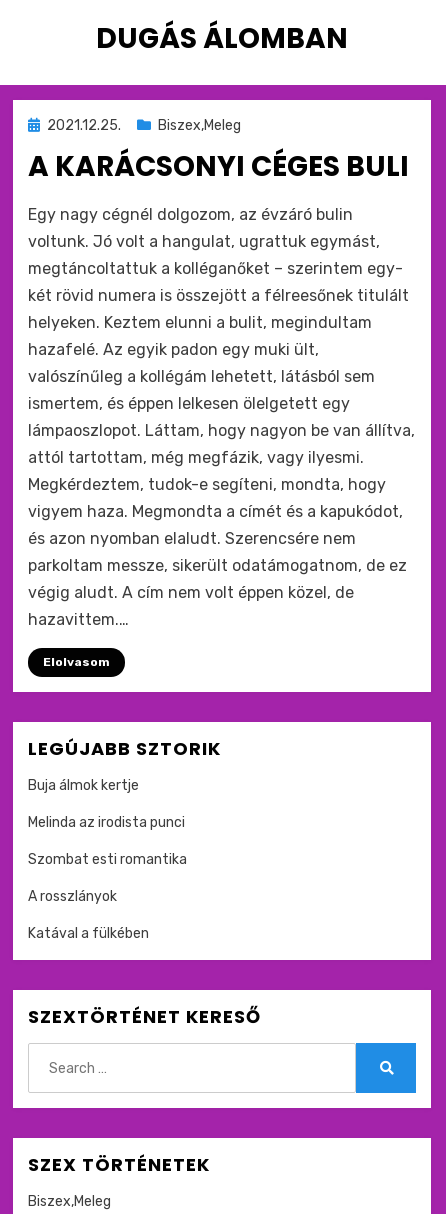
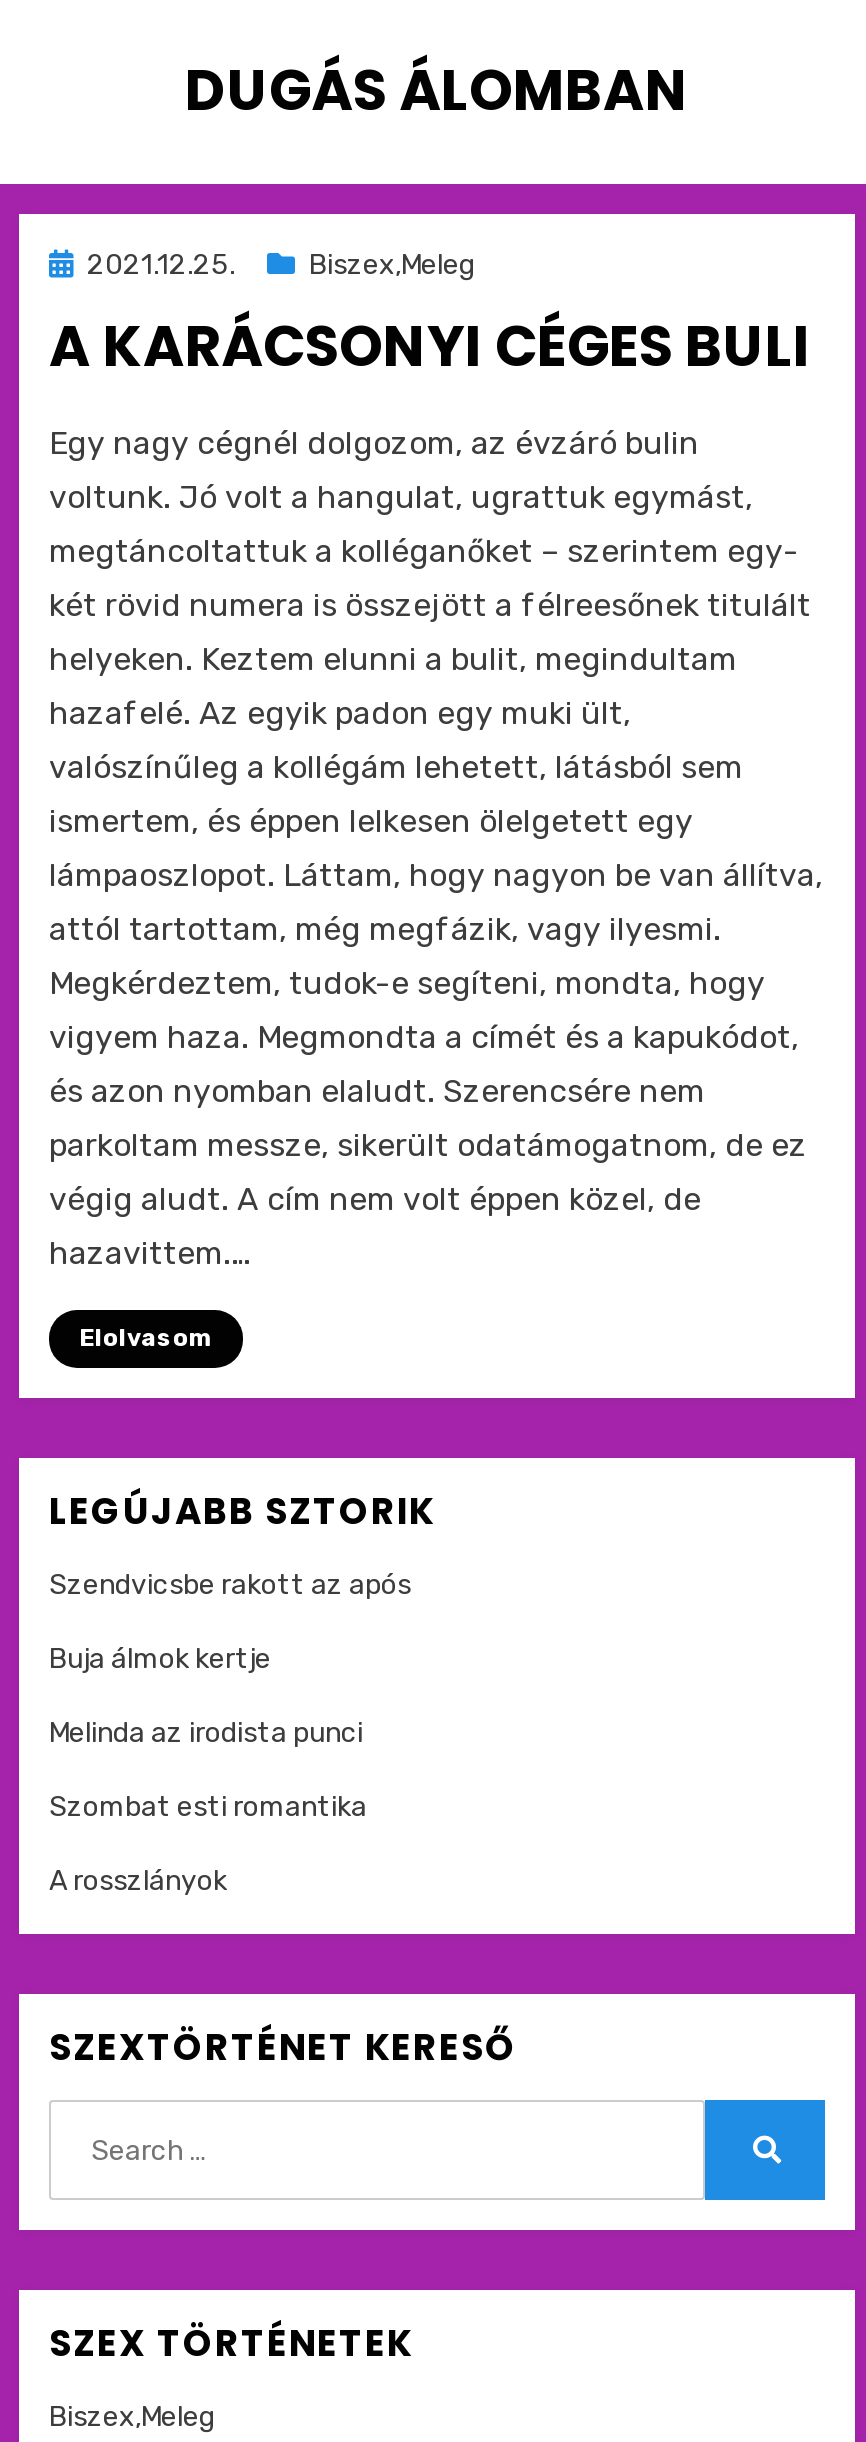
none -> [49,1568,411,1602] Szendvicsbe rakott az após
moved [28,777,187,905] -> [49,1642,367,1898]: Buja álmok kertje | Melinda az irodista punci | Szombat esti romantika | A rosszlányok
[28,925,149,942] Katával a fülkében -> none

